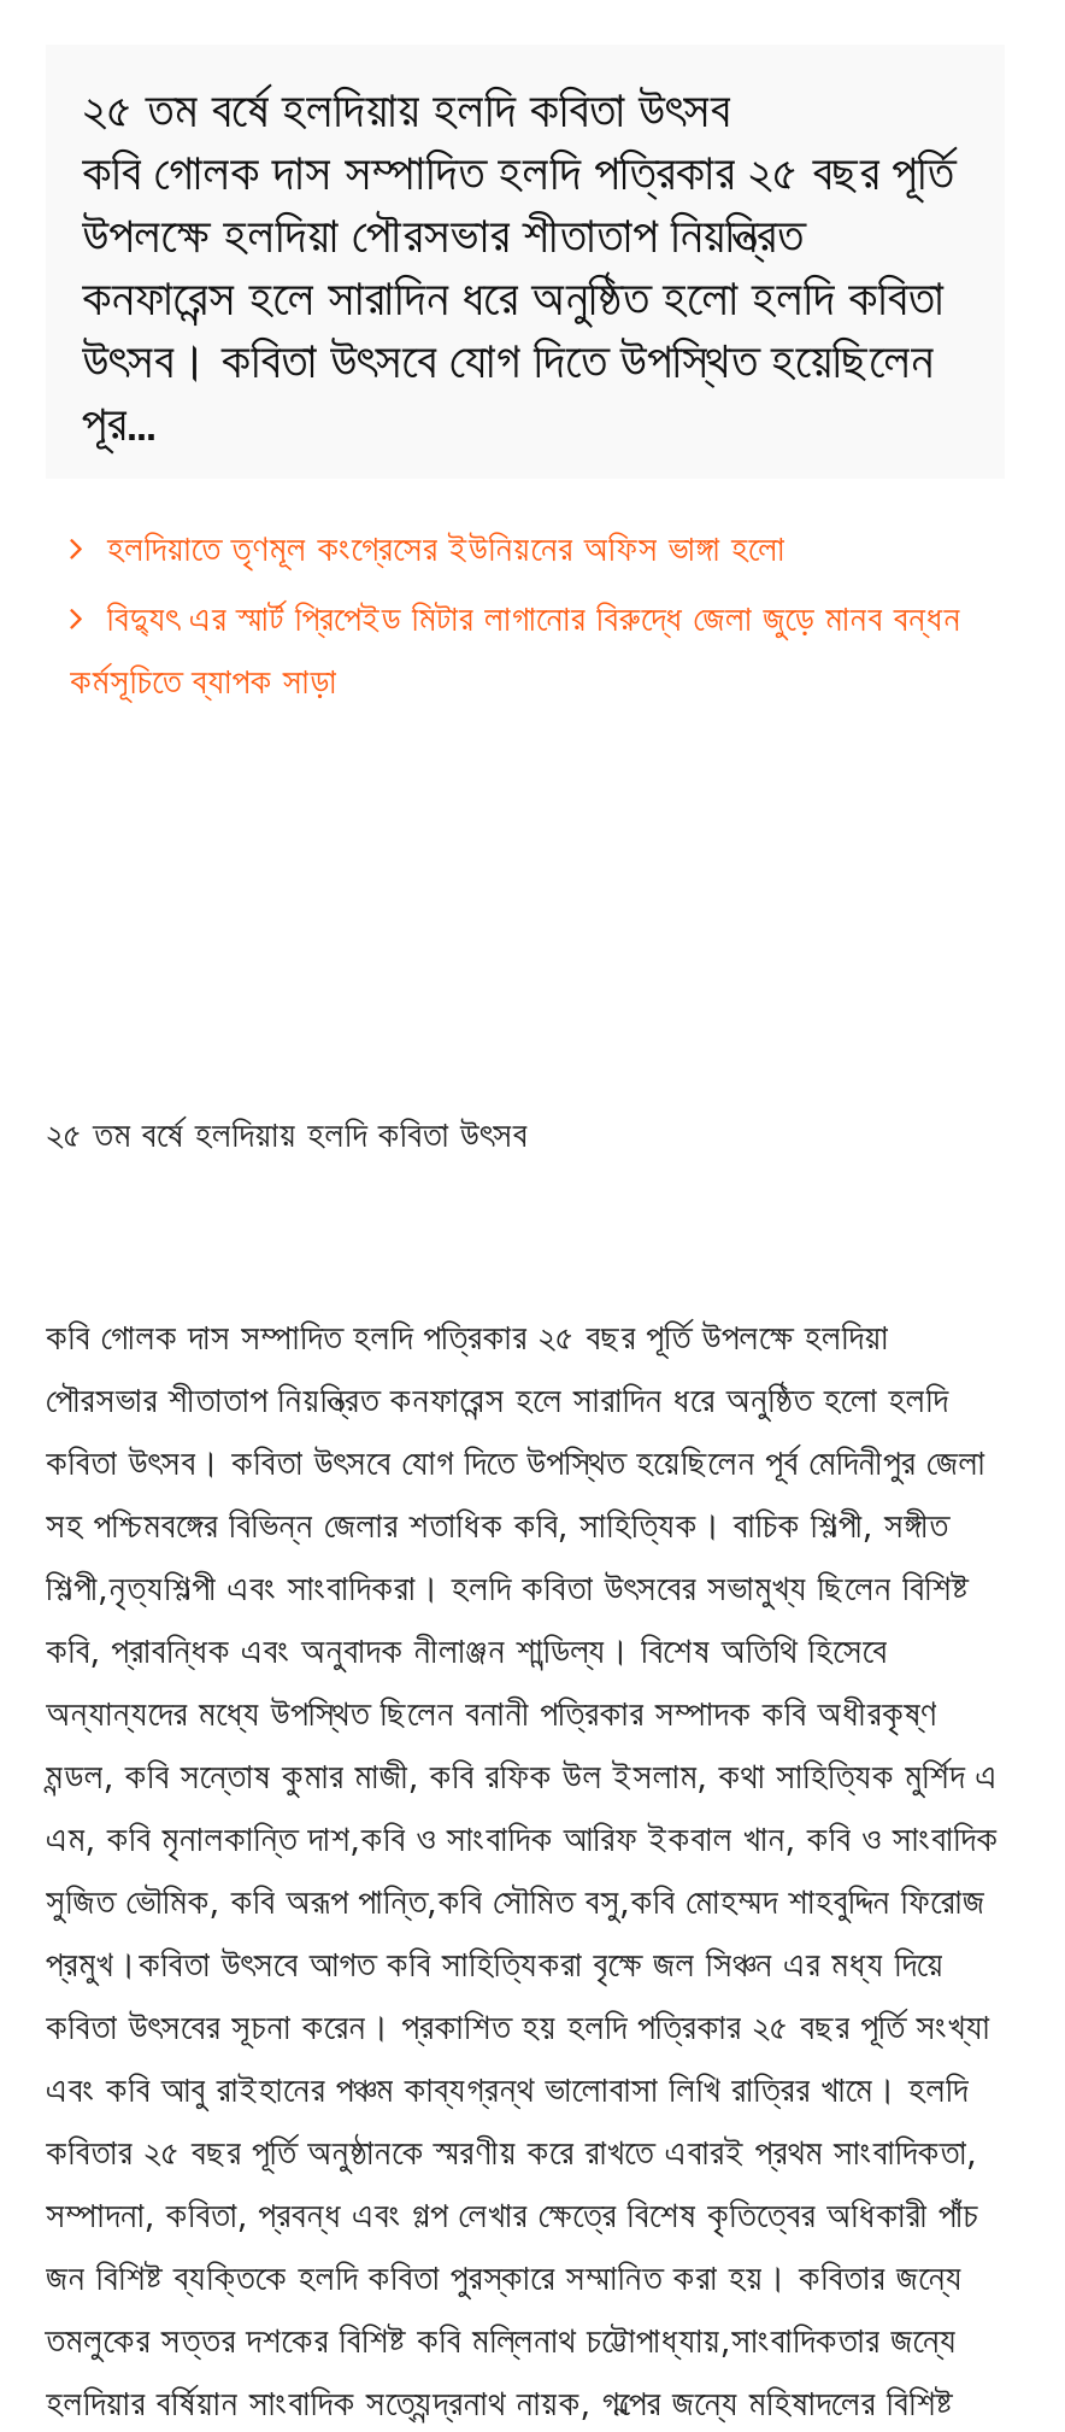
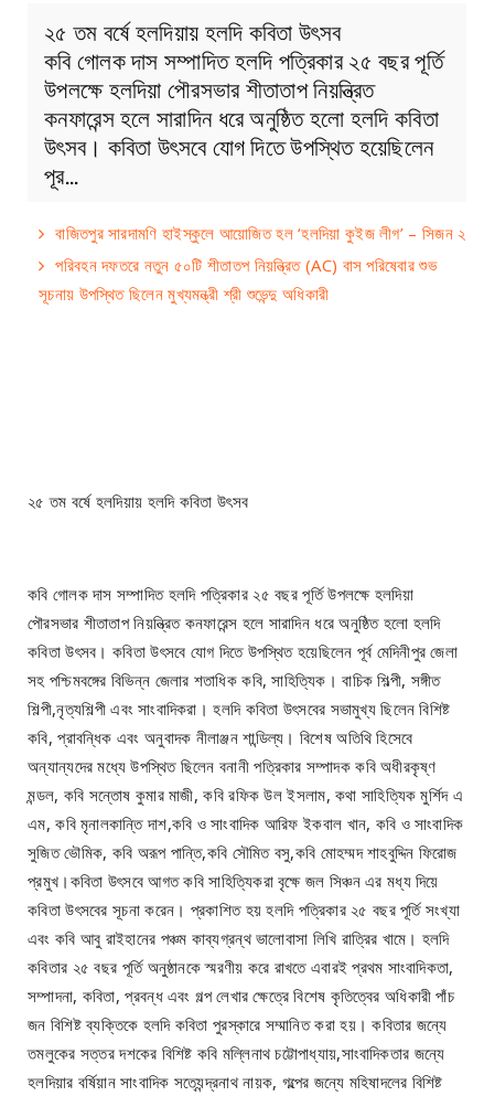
[70,522,961,703] হলদিয়াতে তৃণমূল কংগ্রেসের ইউনিয়নের অফিস ভাঙ্গা হলো | বিদ্যুৎ এর স্মার্ট প্রিপেইড মিটার লাগানোর বিরুদ্ধে জেলা জুড়ে মানব বন্ধন | কর্মসূচিতে ব্যাপক সাড়া -> [39,222,466,305] বাজিতপুর সারদামণি হাইস্কুলে আয়োজিত হল ‘হলদিয়া কুইজ লীগ’ – সিজন ২ | পরিবহন দফতরে নতুন ৫০টি শীতাতপ নিয়ন্ত্রিত (AC) বাস পরিষেবার শুভ | সূচনায় উপস্থিত ছিলেন মুখ্যমন্ত্রী শ্রী শুভেন্দু অধিকারী

